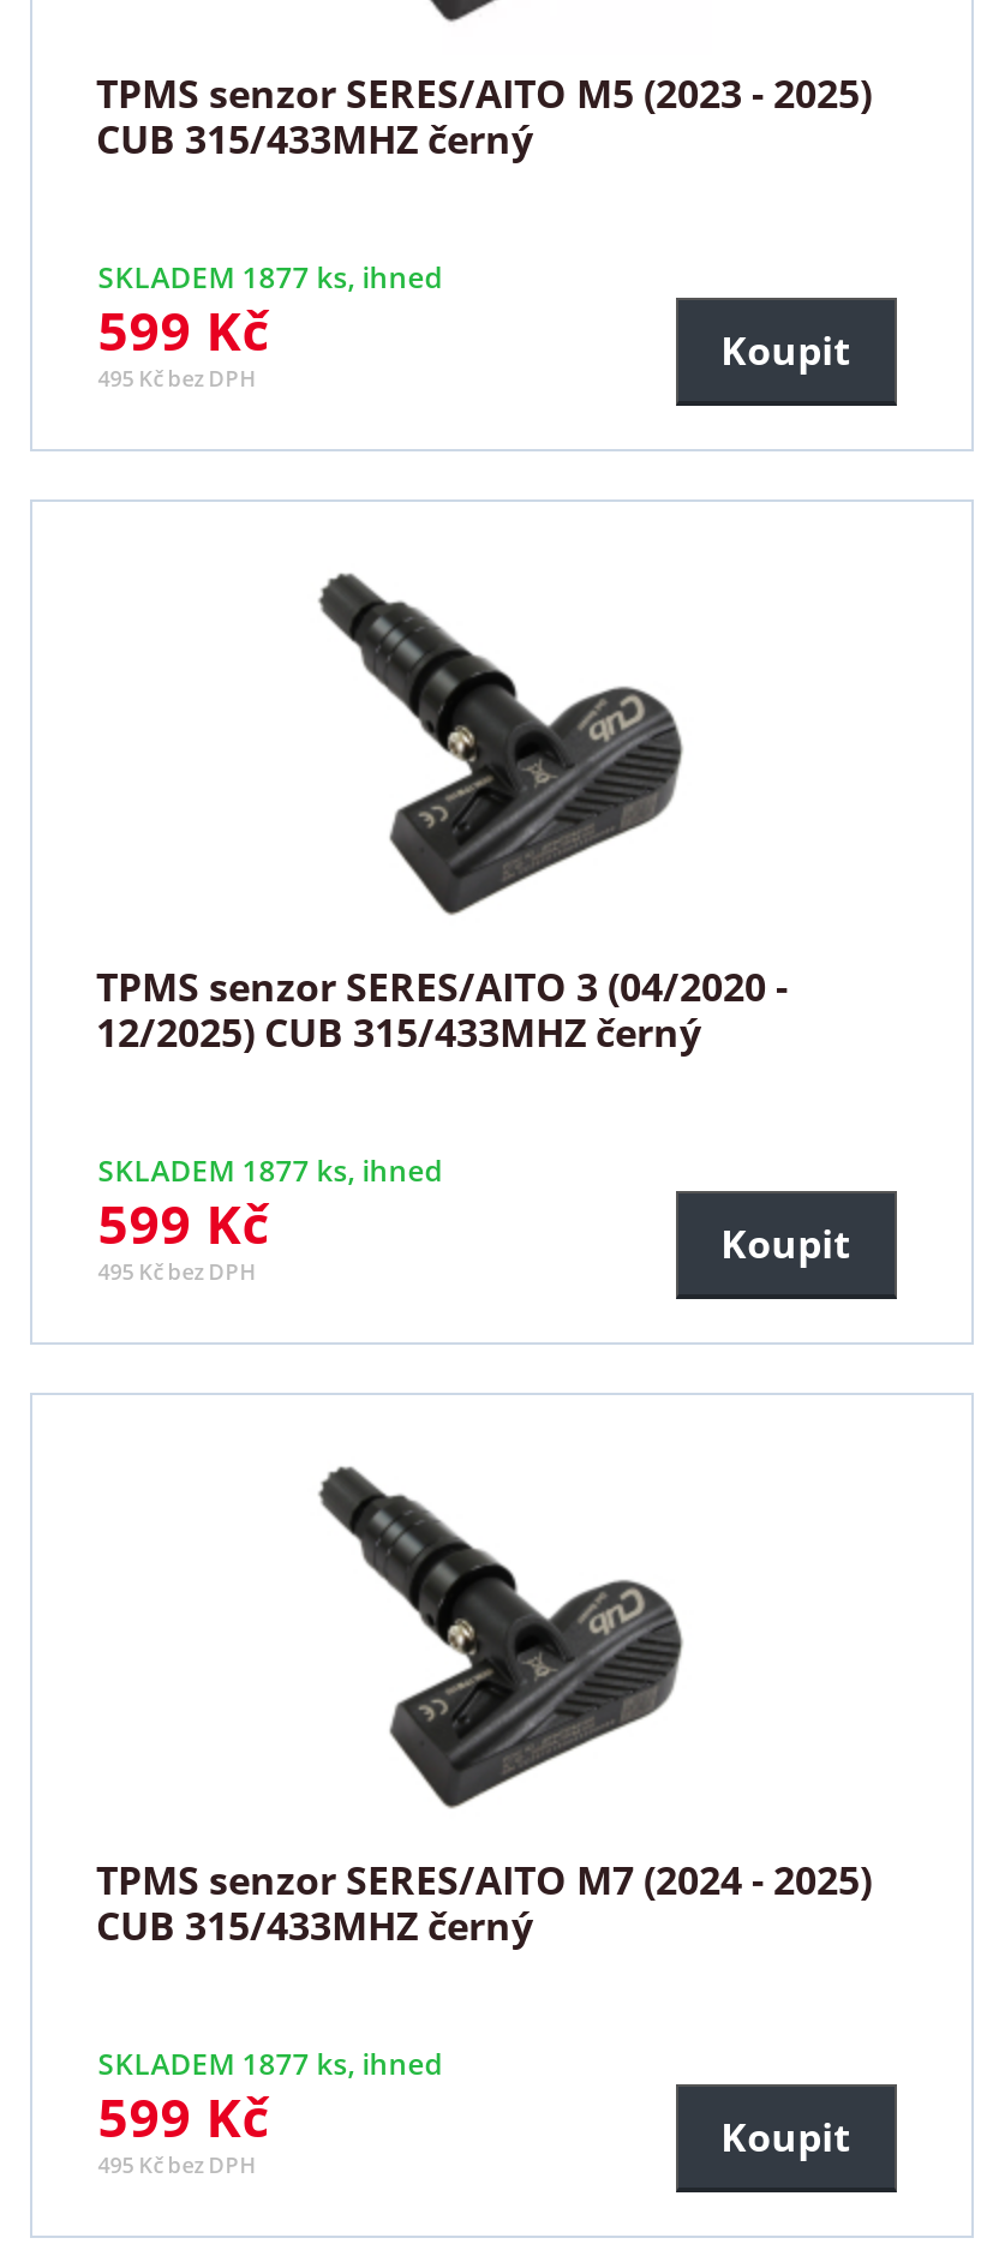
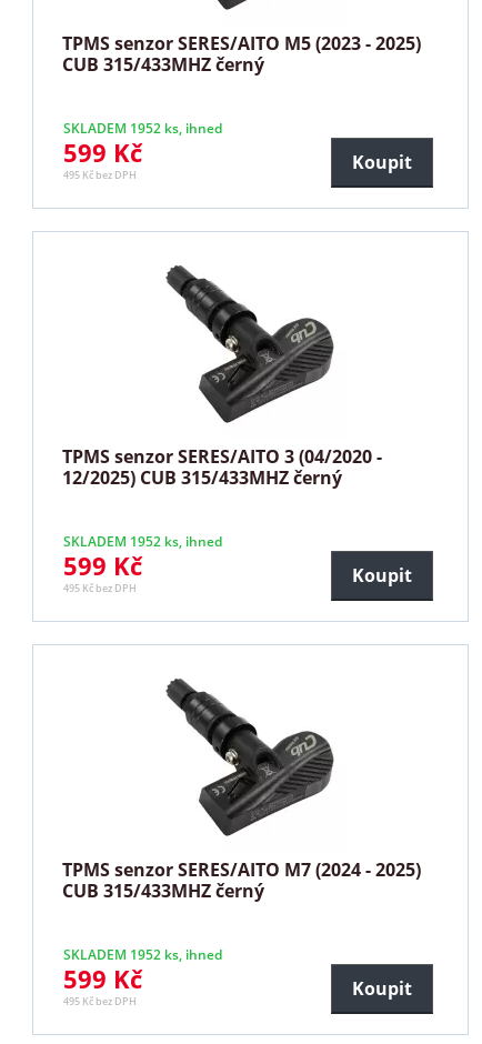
[98,256,441,297] SKLADEM 1877 ks, ihned -> [64,118,222,137] SKLADEM 1952 ks, ihned
[98,1149,441,1190] SKLADEM 1877 ks, ihned -> [64,531,222,550] SKLADEM 1952 ks, ihned
[98,2042,441,2083] SKLADEM 1877 ks, ihned -> [64,945,222,963] SKLADEM 1952 ks, ihned

